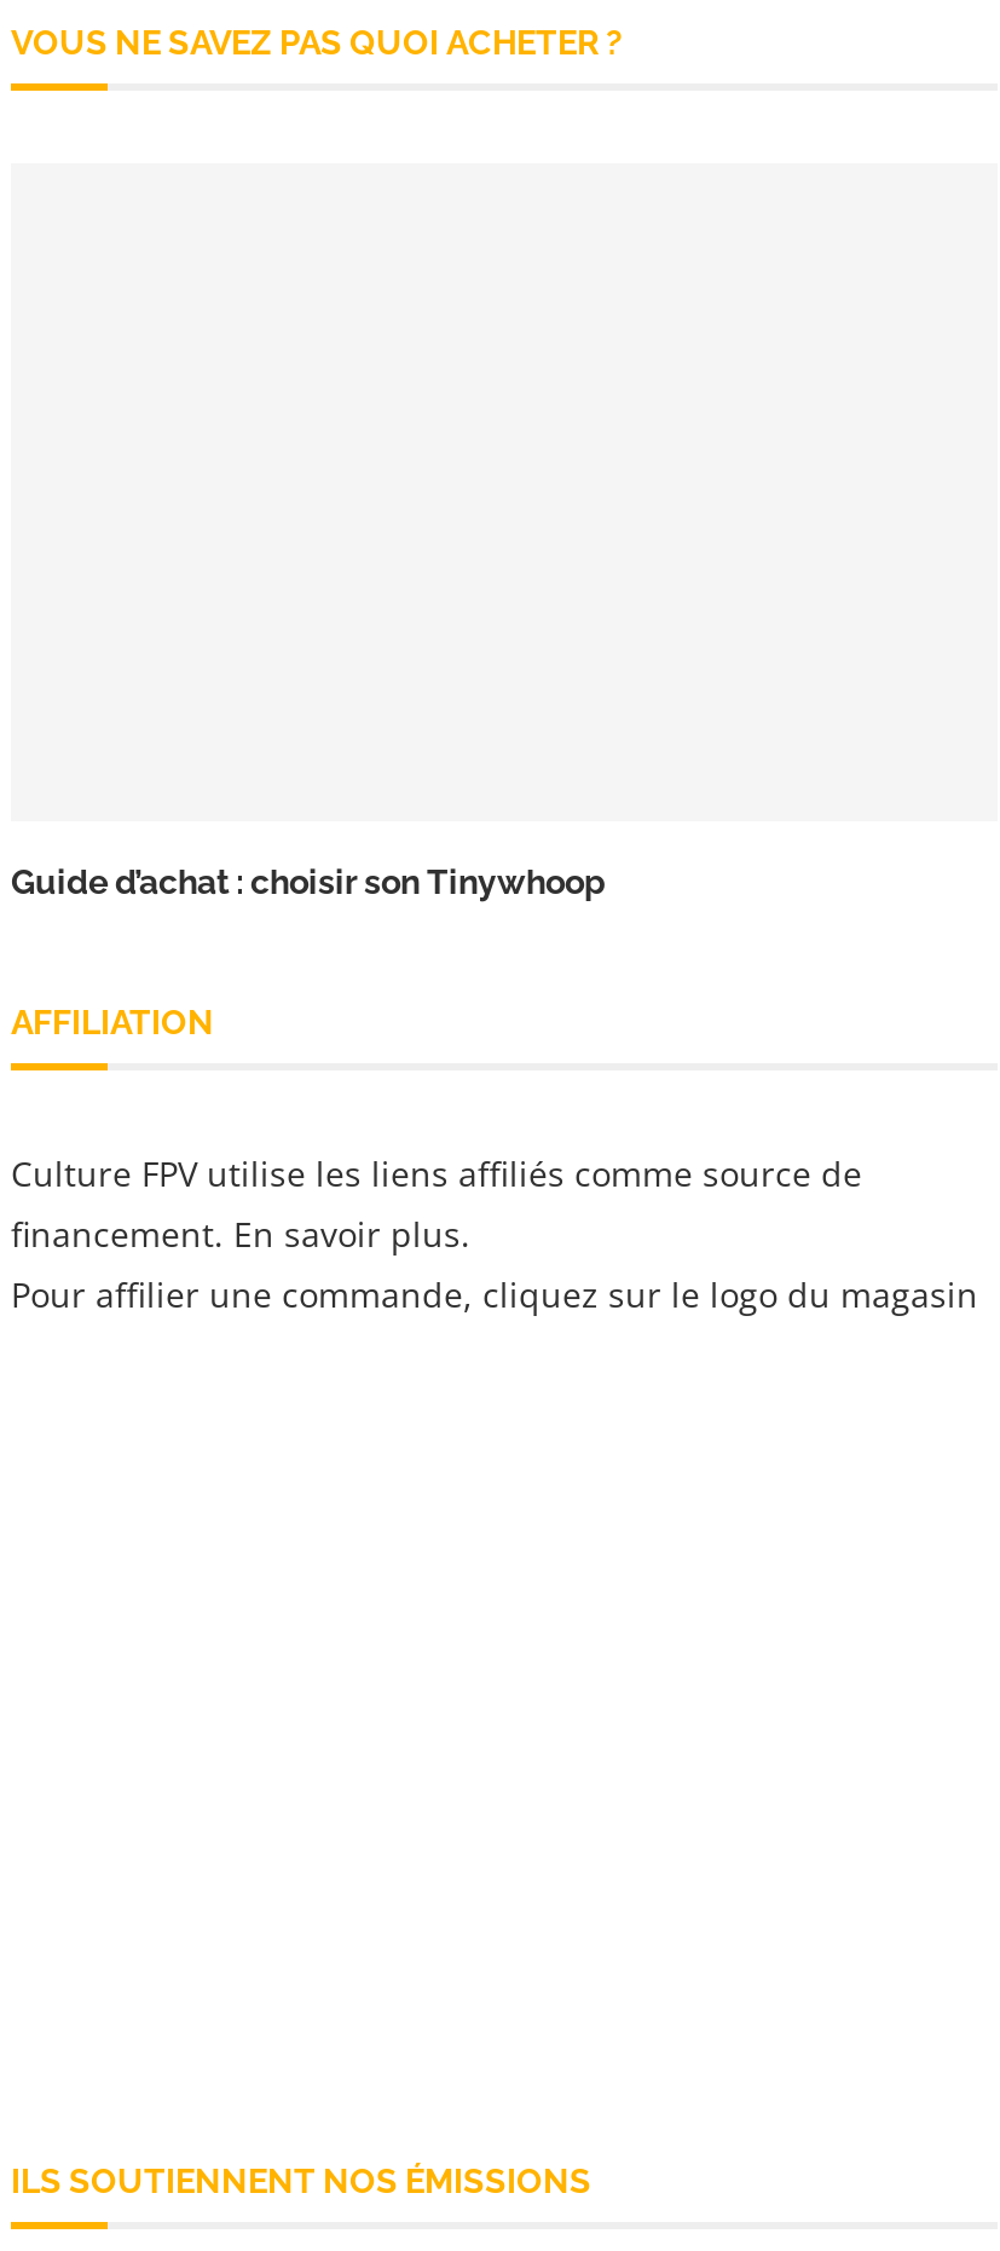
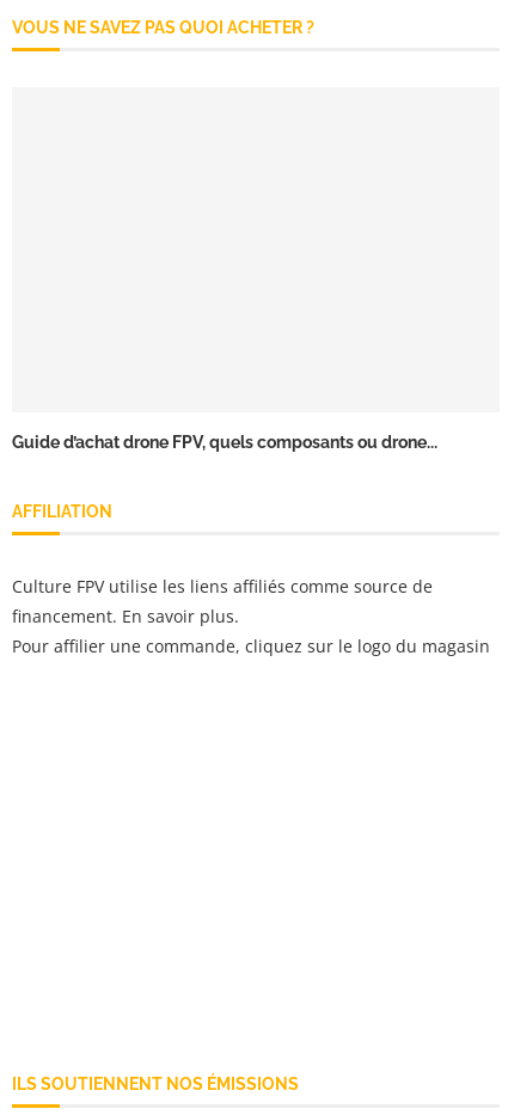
[11,862,606,901] Guide d’achat : choisir son Tinywhoop -> [12,432,437,451] Guide d’achat drone FPV, quels composants ou drone...

